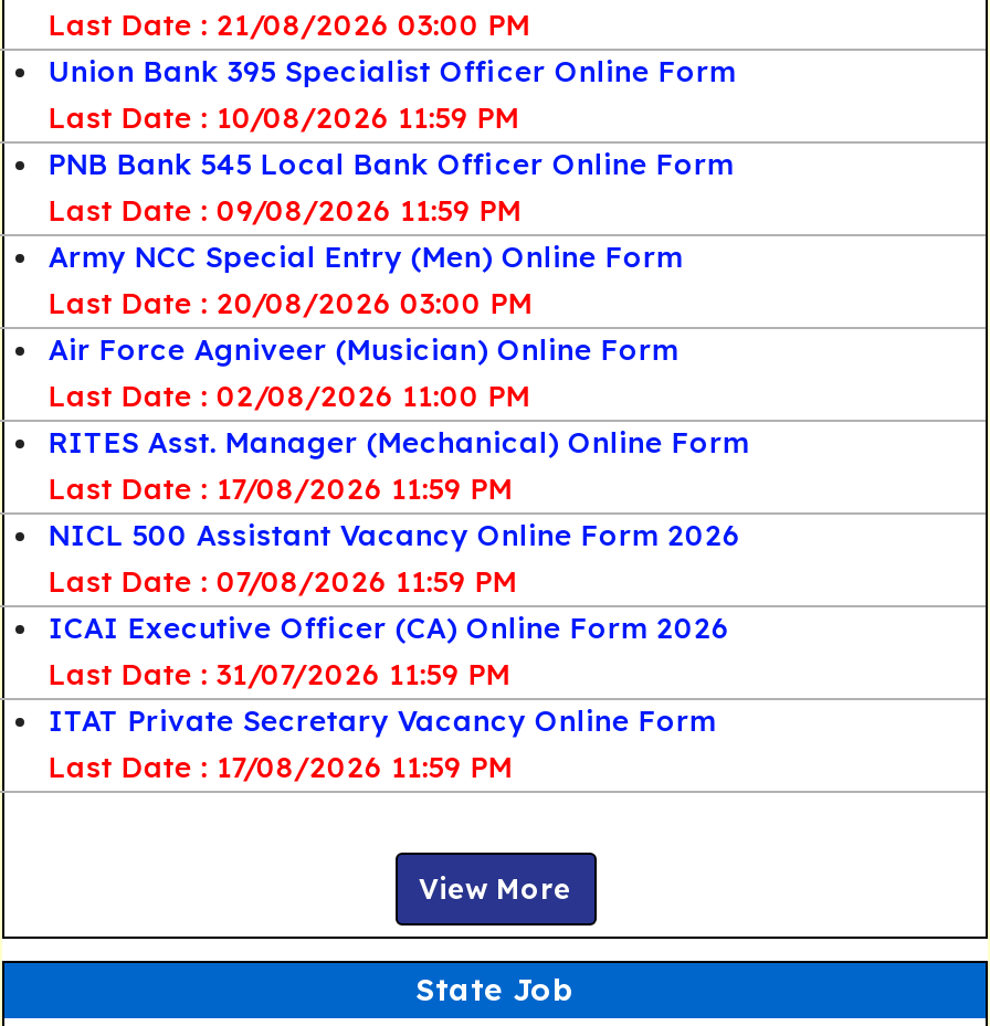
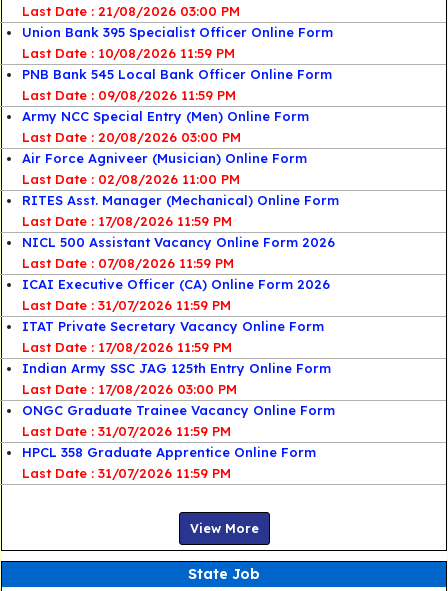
none -> [22,360,335,481] Indian Army SSC JAG 125th Entry Online Form | Last Date : 17/08/2026 03:00 PM | ONGC Graduate Trainee Vacancy Online Form | Last Date : 31/07/2026 11:59 PM | HPCL 358 Graduate Apprentice Online Form | Last Date : 31/07/2026 11:59 PM

